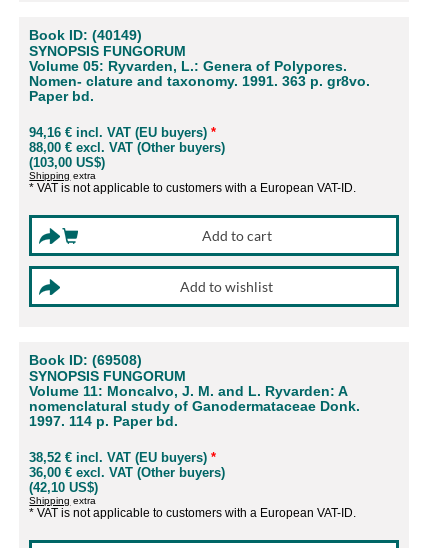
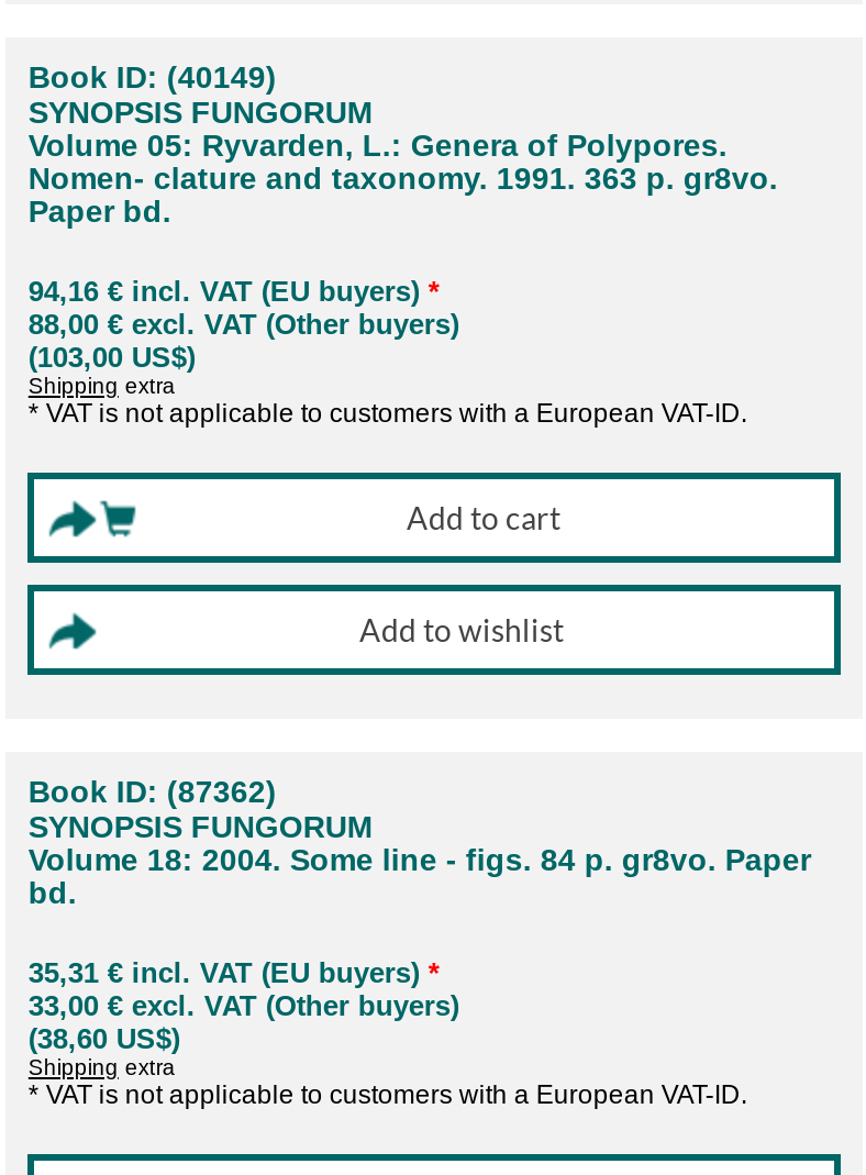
[29,352,142,368] Book ID: (69508) -> [28,775,277,810] Book ID: (87362)
[29,383,360,429] Volume 11: Moncalvo, J. M. and L. Ryvarden: A | nomenclatural study of Ganodermataceae Donk. | 1997. 114 p. Paper bd. -> [28,843,811,911] Volume 18: 2004. Some line - figs. 84 p. gr8vo. Paper | bd.
[29,450,225,495] 38,52 € incl. VAT (EU buyers) * | 36,00 € excl. VAT (Other buyers) | (42,10 US$) -> [28,956,459,1056] 35,31 € incl. VAT (EU buyers) * | 33,00 € excl. VAT (Other buyers) | (38,60 US$)

